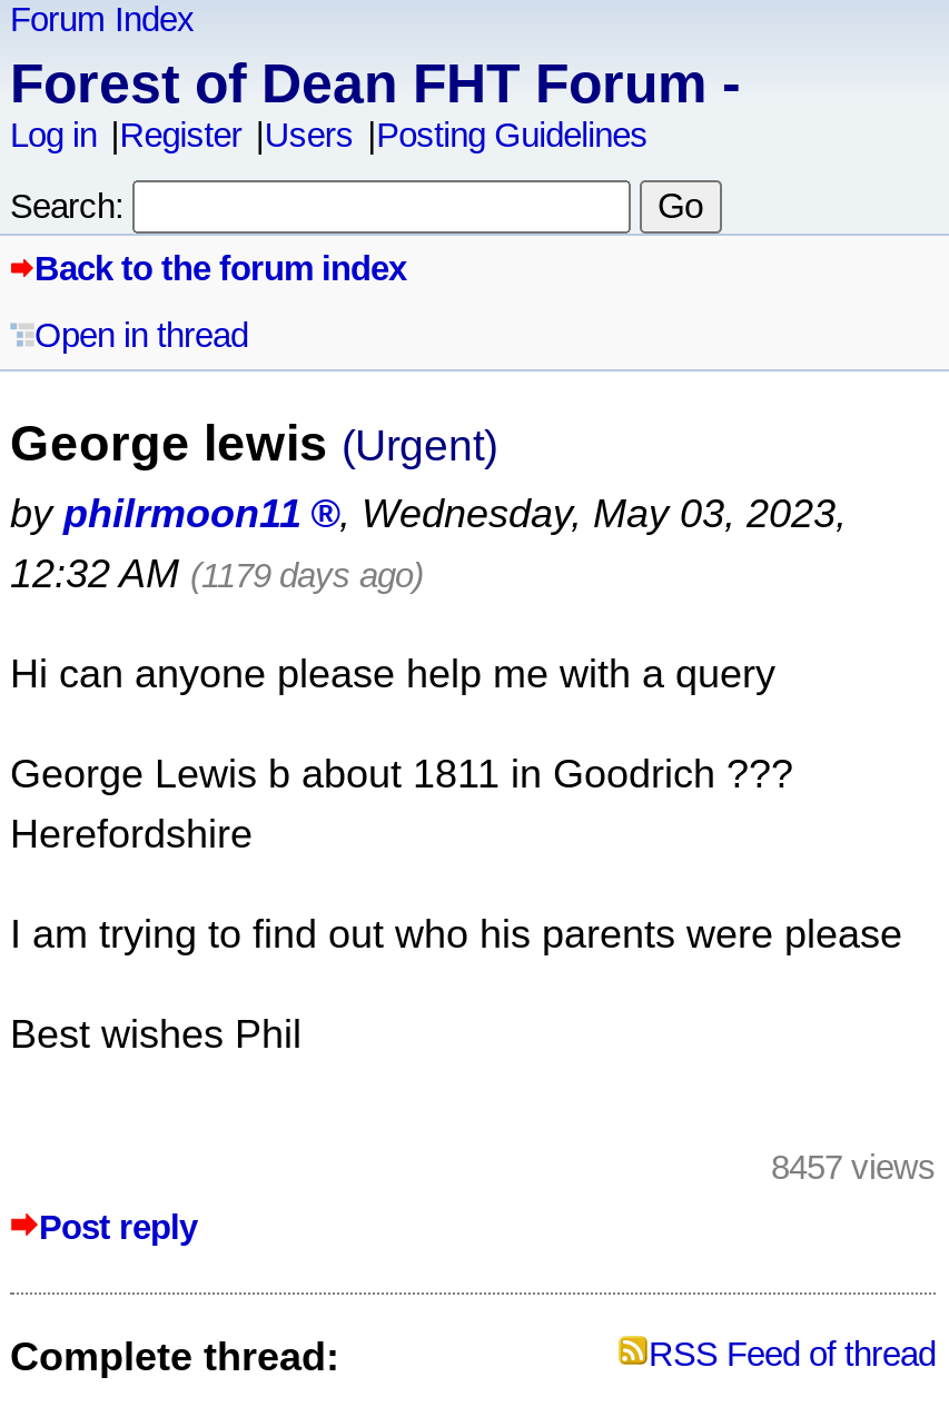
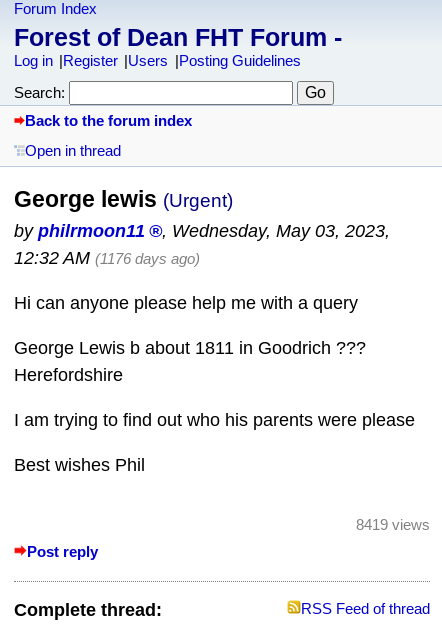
[10,552,424,597] 12:32 AM (1179 days ago) -> [14,248,200,268] 12:32 AM (1176 days ago)
[771,1147,936,1185] 8457 views -> [356,516,430,533] 8419 views

